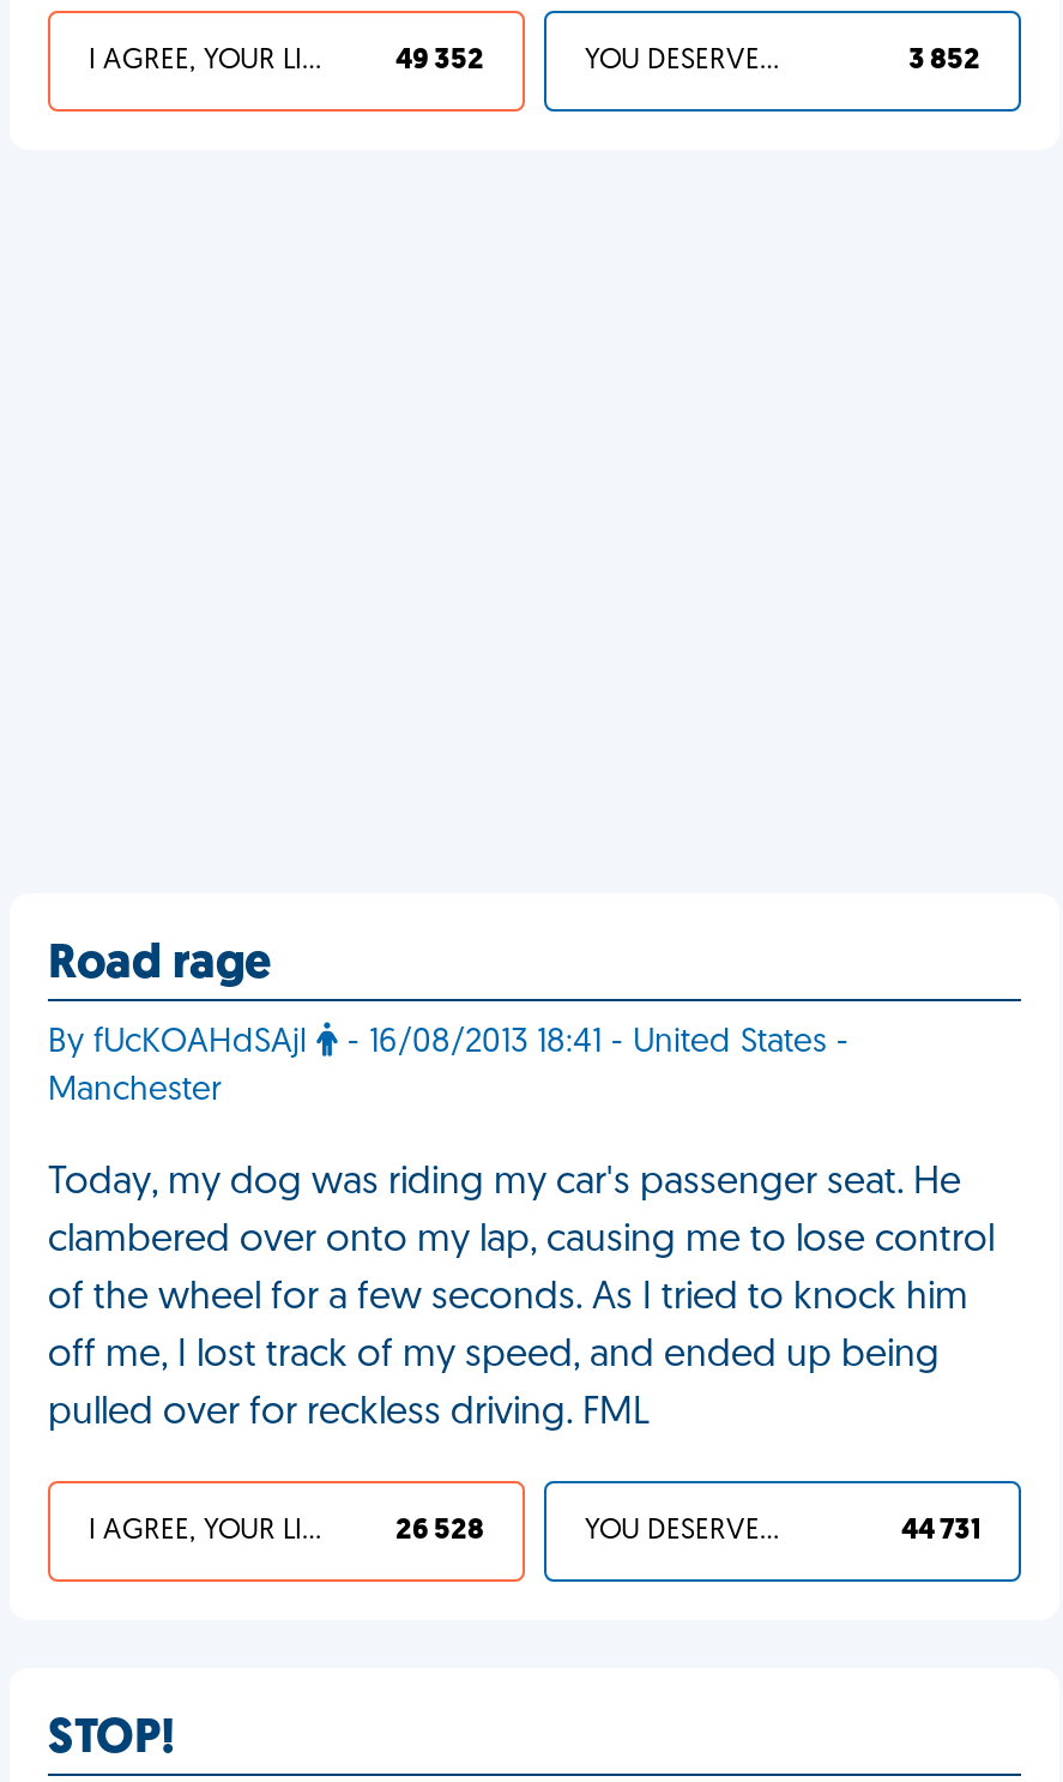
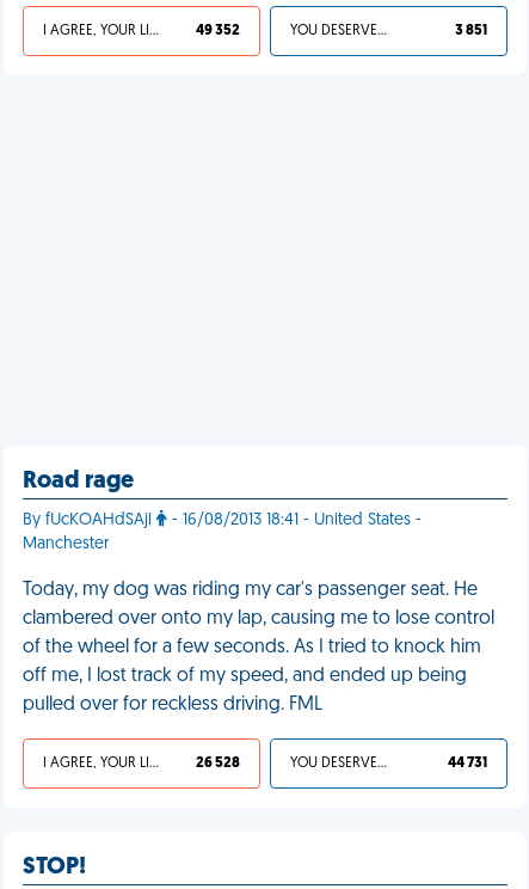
[908,47,980,76] 3 852 -> [455,24,487,38] 3 851

